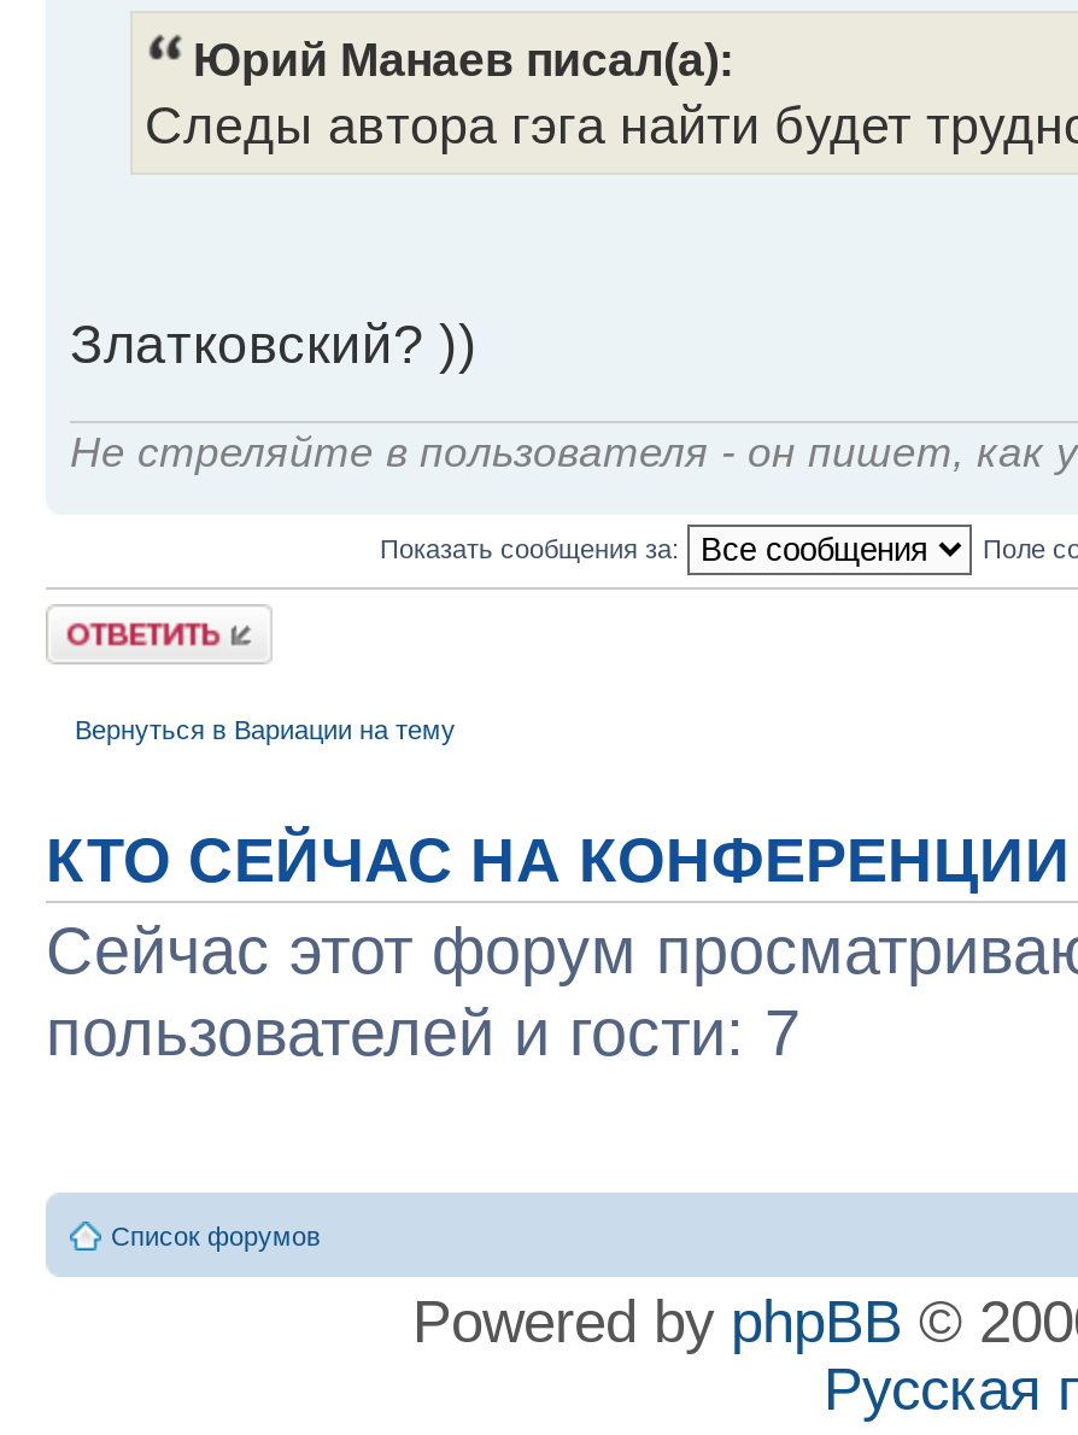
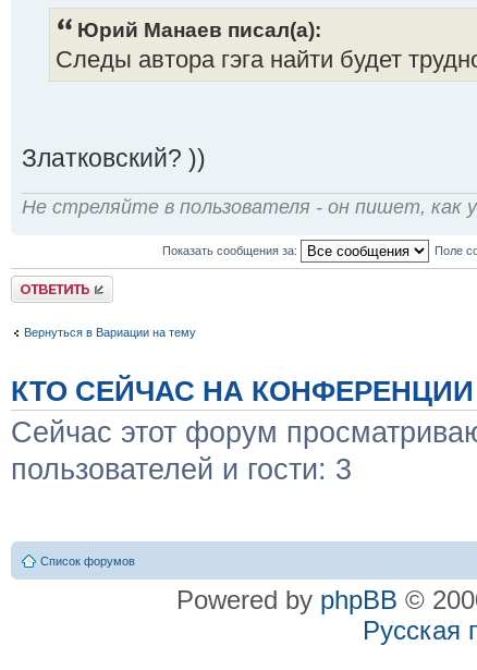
[46,998,801,1070] пользователей и гости: 7 -> [11,453,352,486] пользователей и гости: 3

